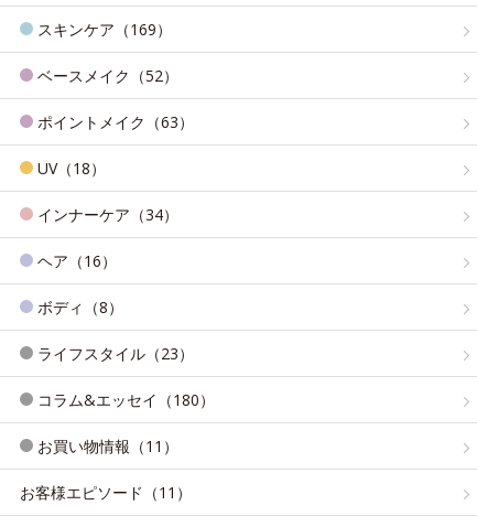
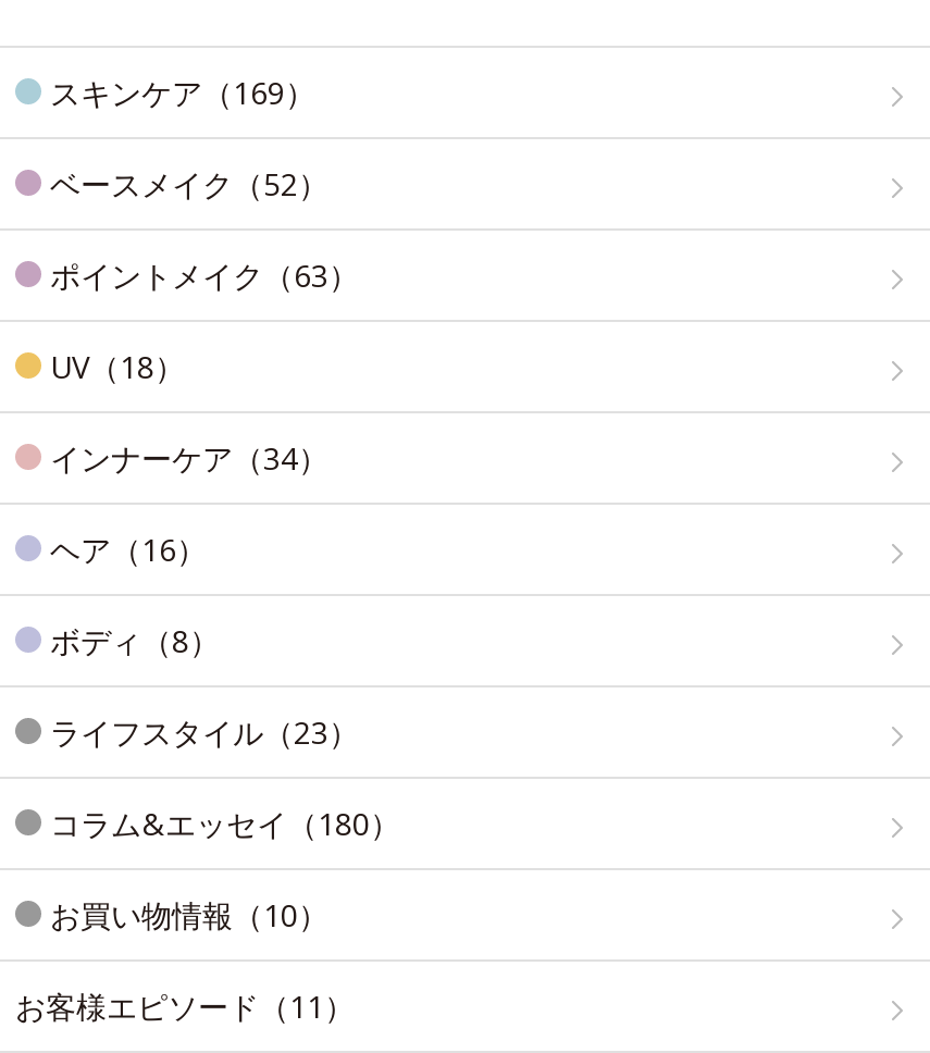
[37,436,178,456] お買い物情報（11） -> [50,894,328,936] お買い物情報（10）

